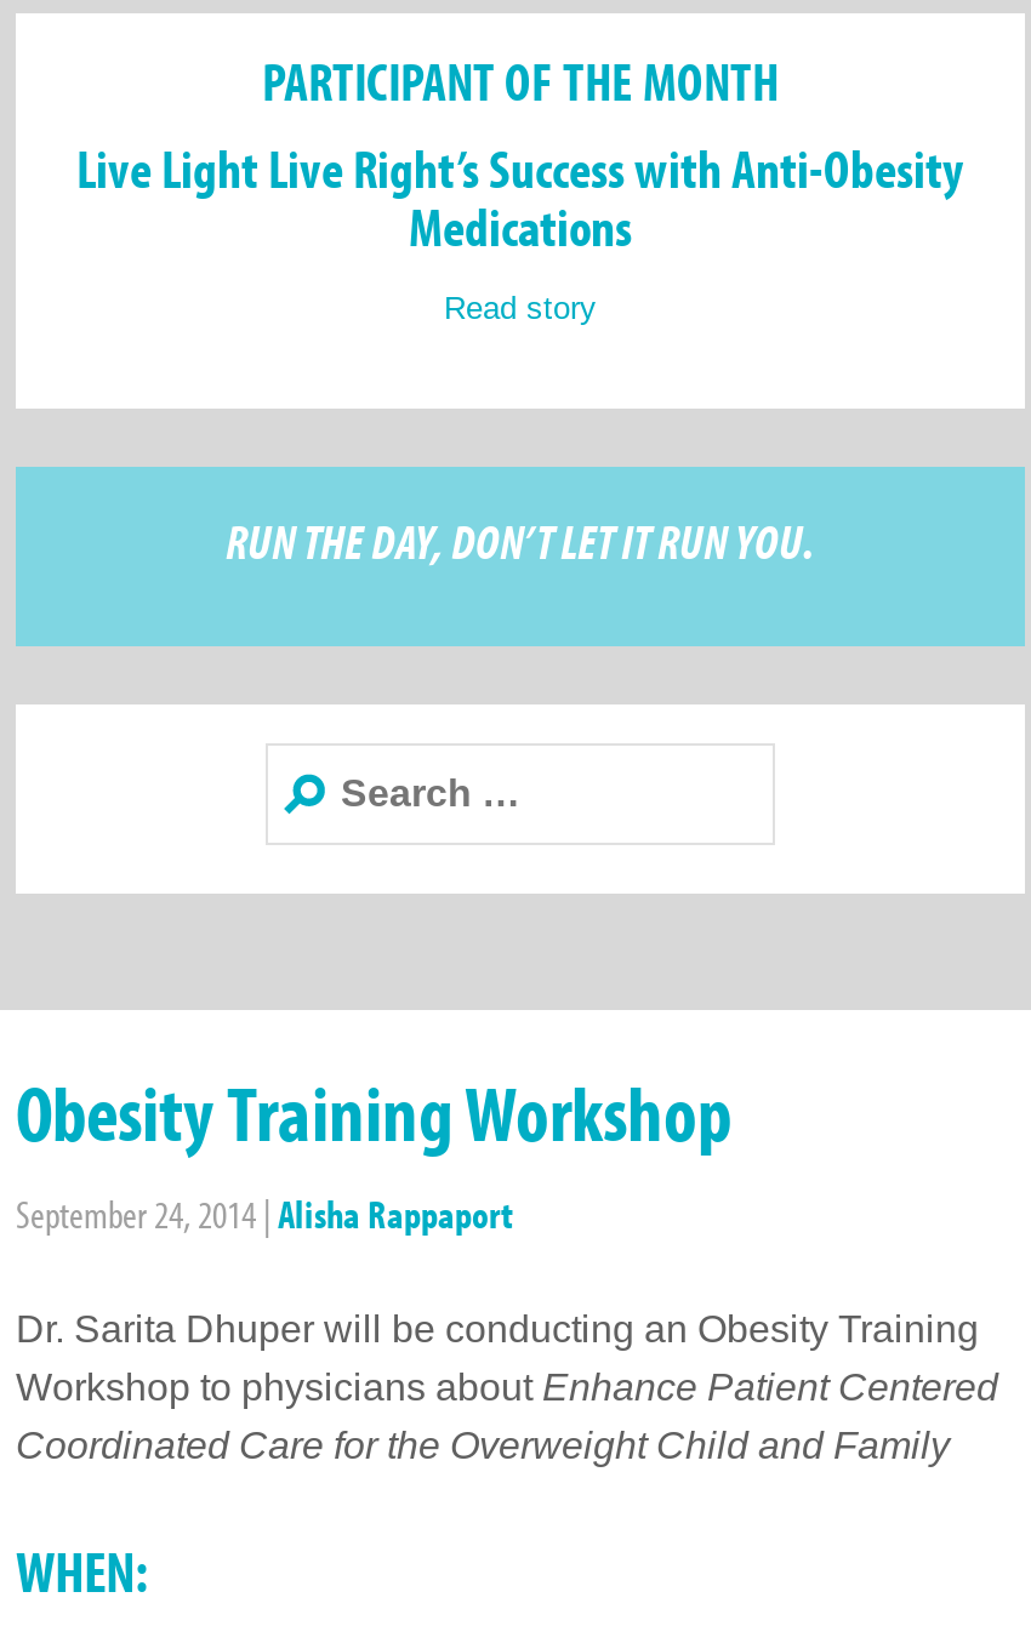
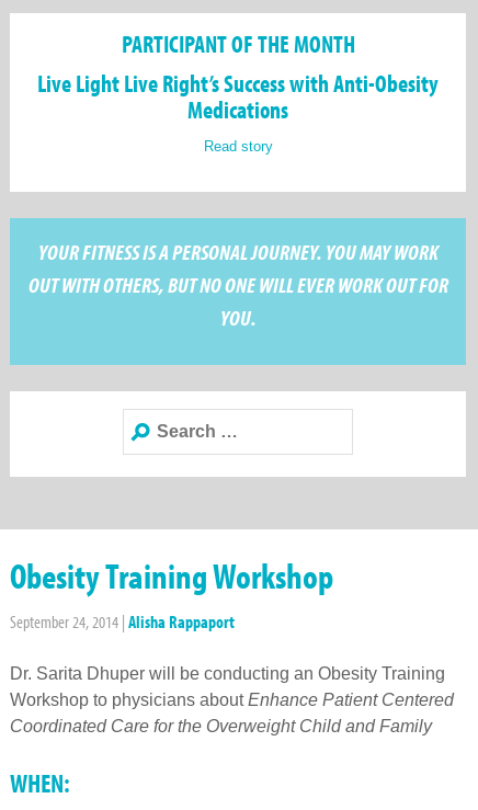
[226,511,815,572] RUN THE DAY, DON’T LET IT RUN YOU. -> [28,238,448,331] YOUR FITNESS IS A PERSONAL JOURNEY. YOU MAY WORK | OUT WITH OTHERS, BUT NO ONE WILL EVER WORK OUT FOR | YOU.

